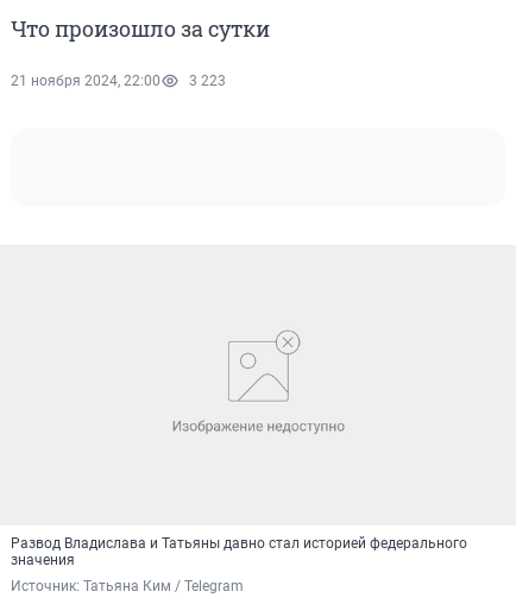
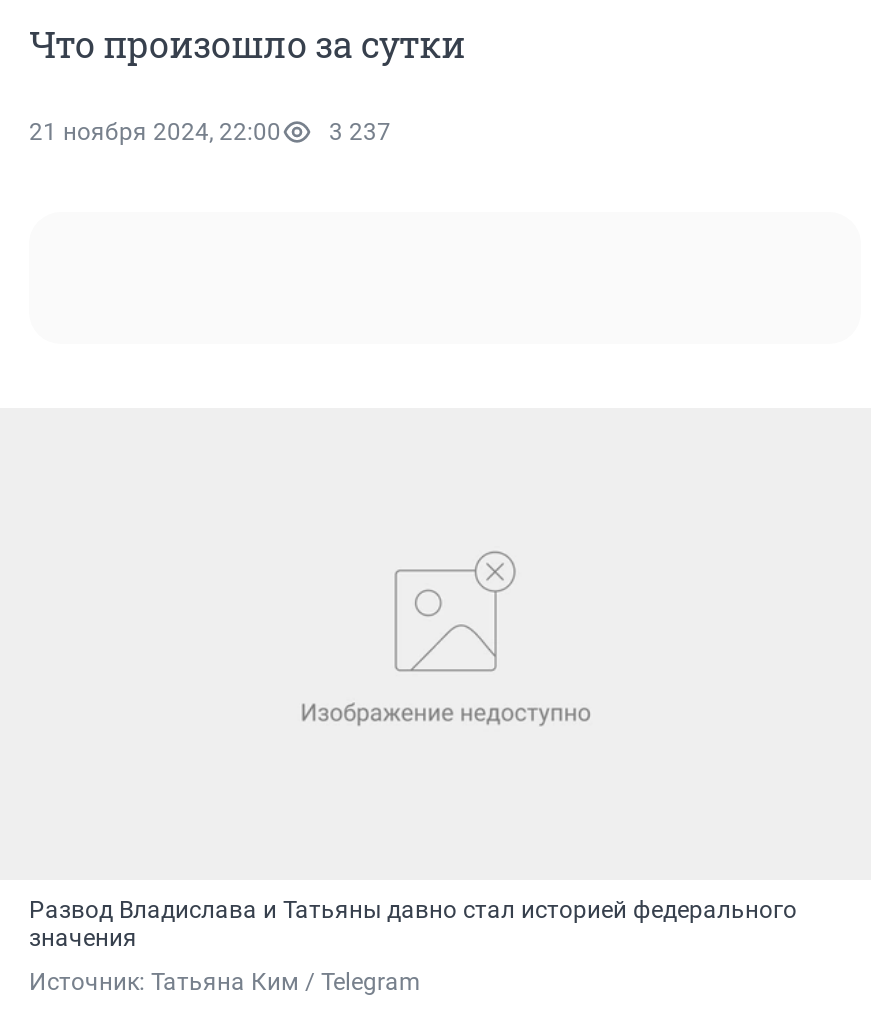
[11,73,226,89] 21 ноября 2024, 22:00 3 223 -> [29,118,391,146] 21 ноября 2024, 22:00 3 237

